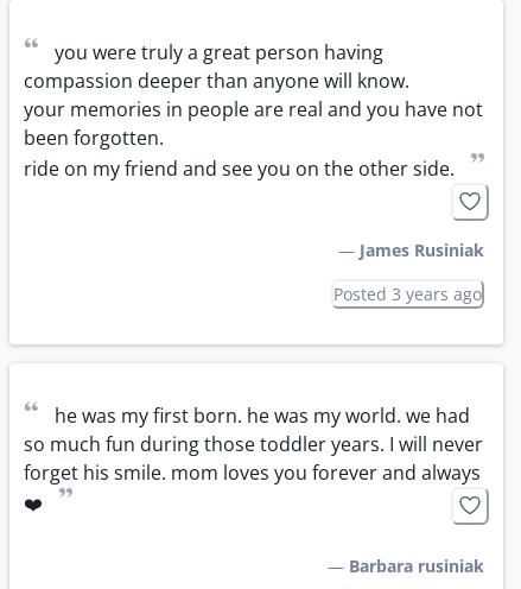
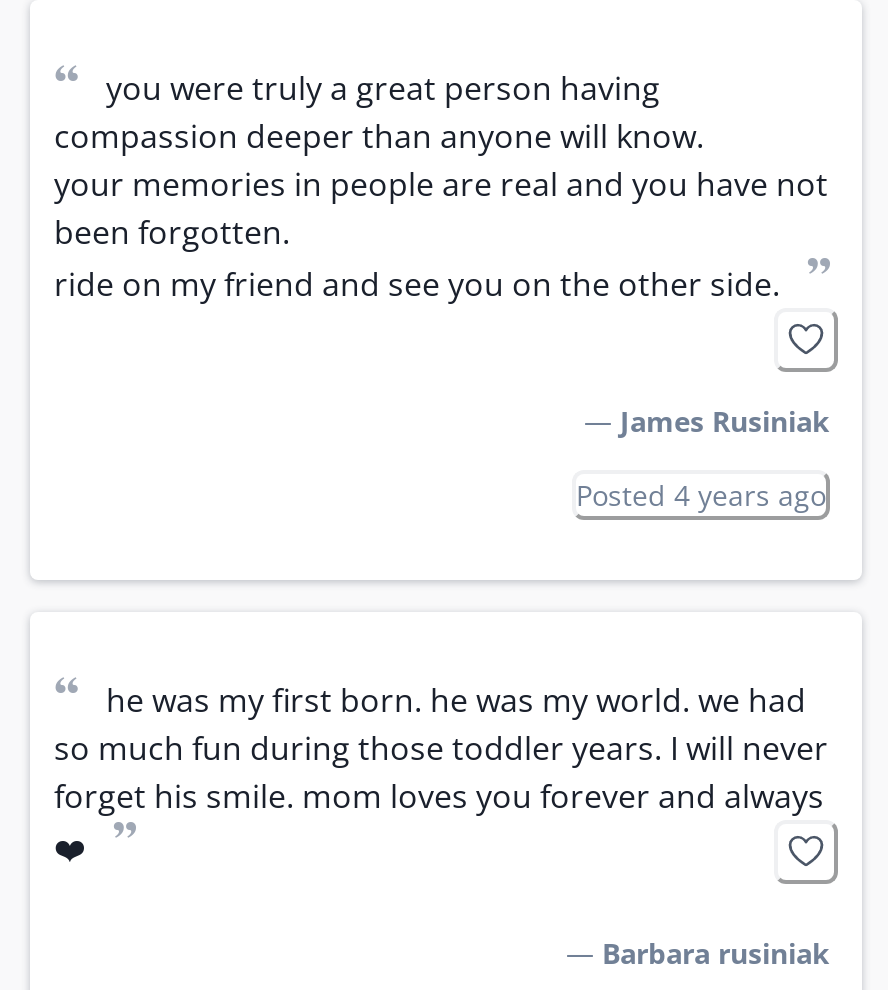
[333,282,482,305] Posted 3 years ago -> [576,475,826,513] Posted 4 years ago

